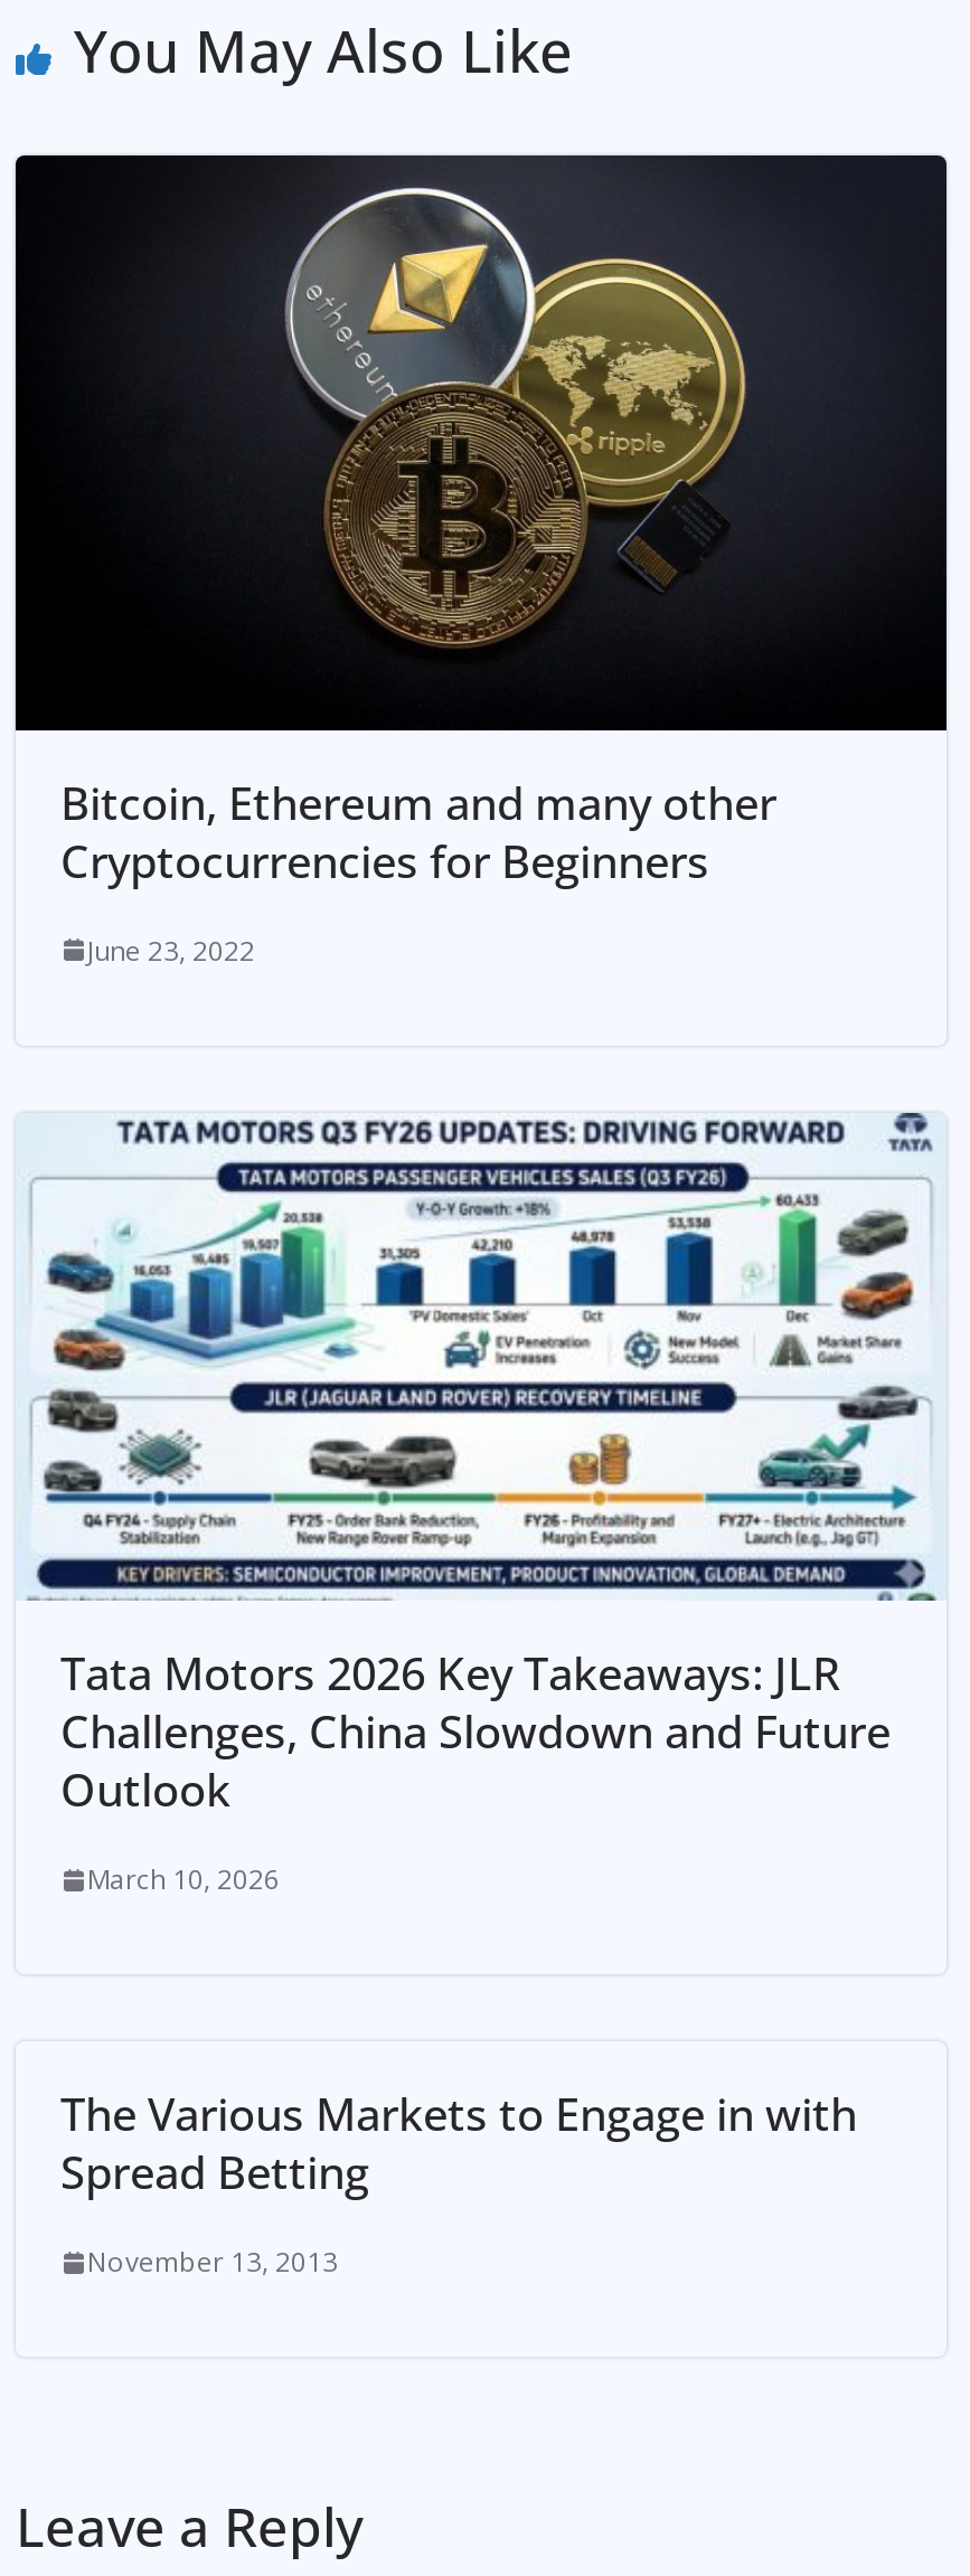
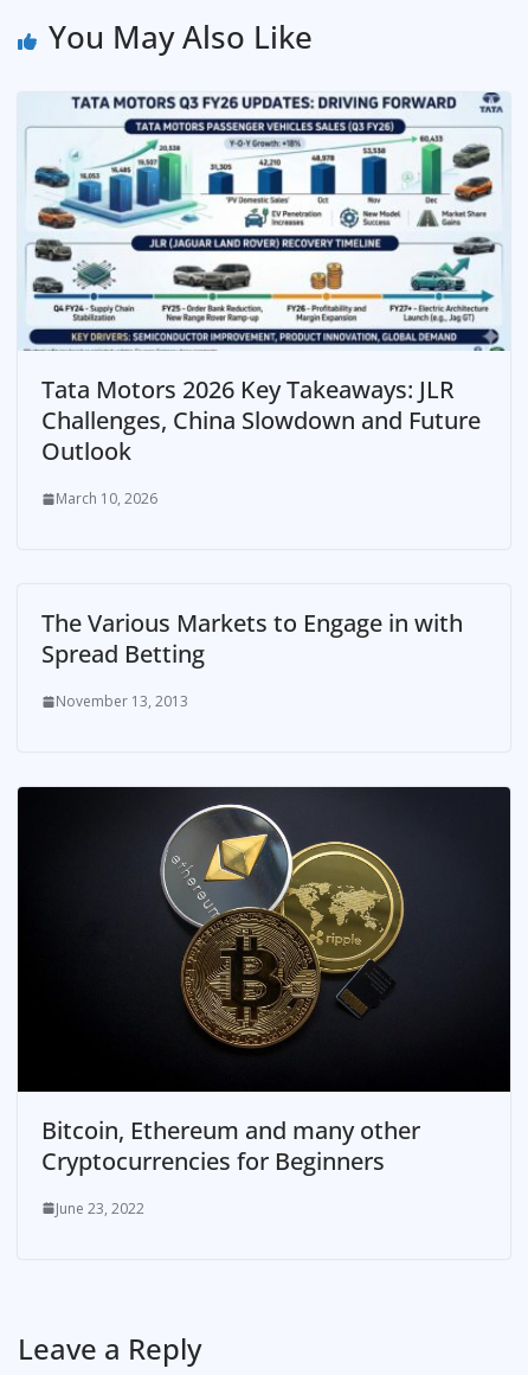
moved [13,152,949,968] -> [17,786,511,1218]: [image] | Bitcoin, Ethereum and many other | Cryptocurrencies for Beginners | June 23, 2022
moved [20,1112,938,2281] -> [20,92,506,712]: [image] | Tata Motors 2026 Key Takeaways: JLR | Challenges, China Slowdown and Future | Outlook | March 10, 2026 | The Various Markets to Engage in with | Spread Betting | November 13, 2013

